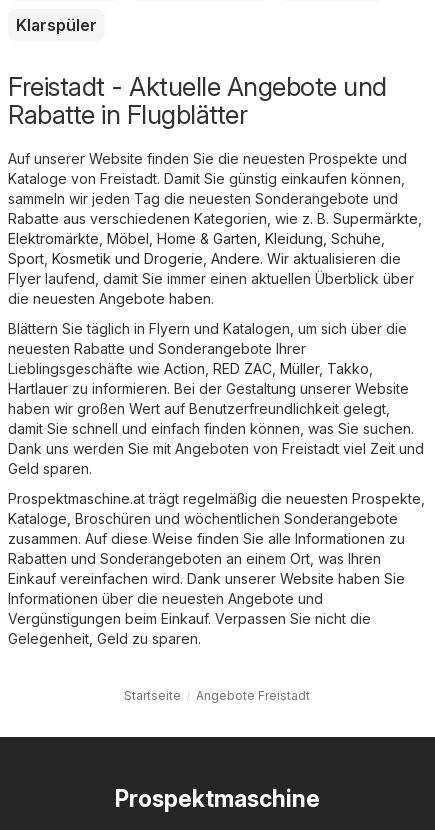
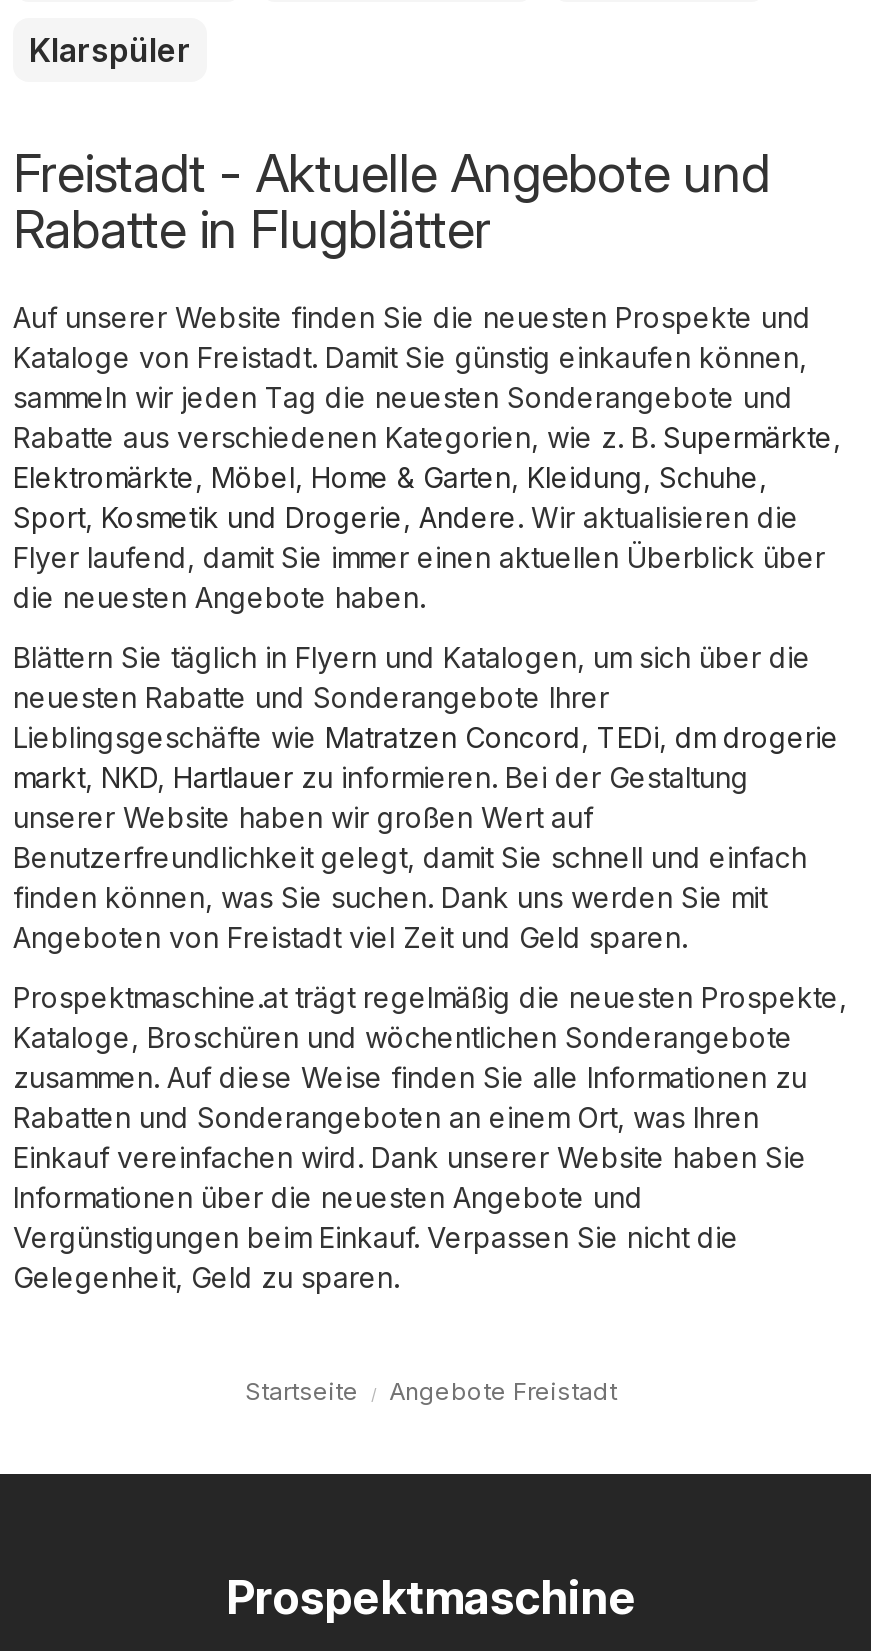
[8,360,424,477] Lieblingsgeschäfte wie Action, RED ZAC, Müller, Takko, | Hartlauer zu informieren. Bei der Gestaltung unserer Website | haben wir großen Wert auf Benutzerfreundlichkeit gelegt, | damit Sie schnell und einfach finden können, was Sie suchen. | Dank uns werden Sie mit Angeboten von Freistadt viel Zeit und | Geld sparen. -> [13,719,839,953] Lieblingsgeschäfte wie Matratzen Concord, TEDi, dm drogerie | markt, NKD, Hartlauer zu informieren. Bei der Gestaltung | unserer Website haben wir großen Wert auf | Benutzerfreundlichkeit gelegt, damit Sie schnell und einfach | finden können, was Sie suchen. Dank uns werden Sie mit | Angeboten von Freistadt viel Zeit und Geld sparen.

